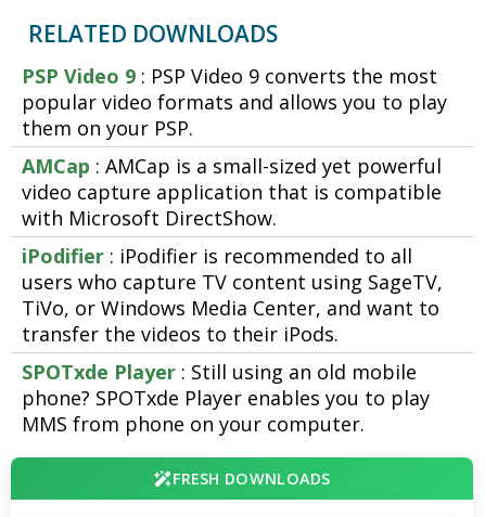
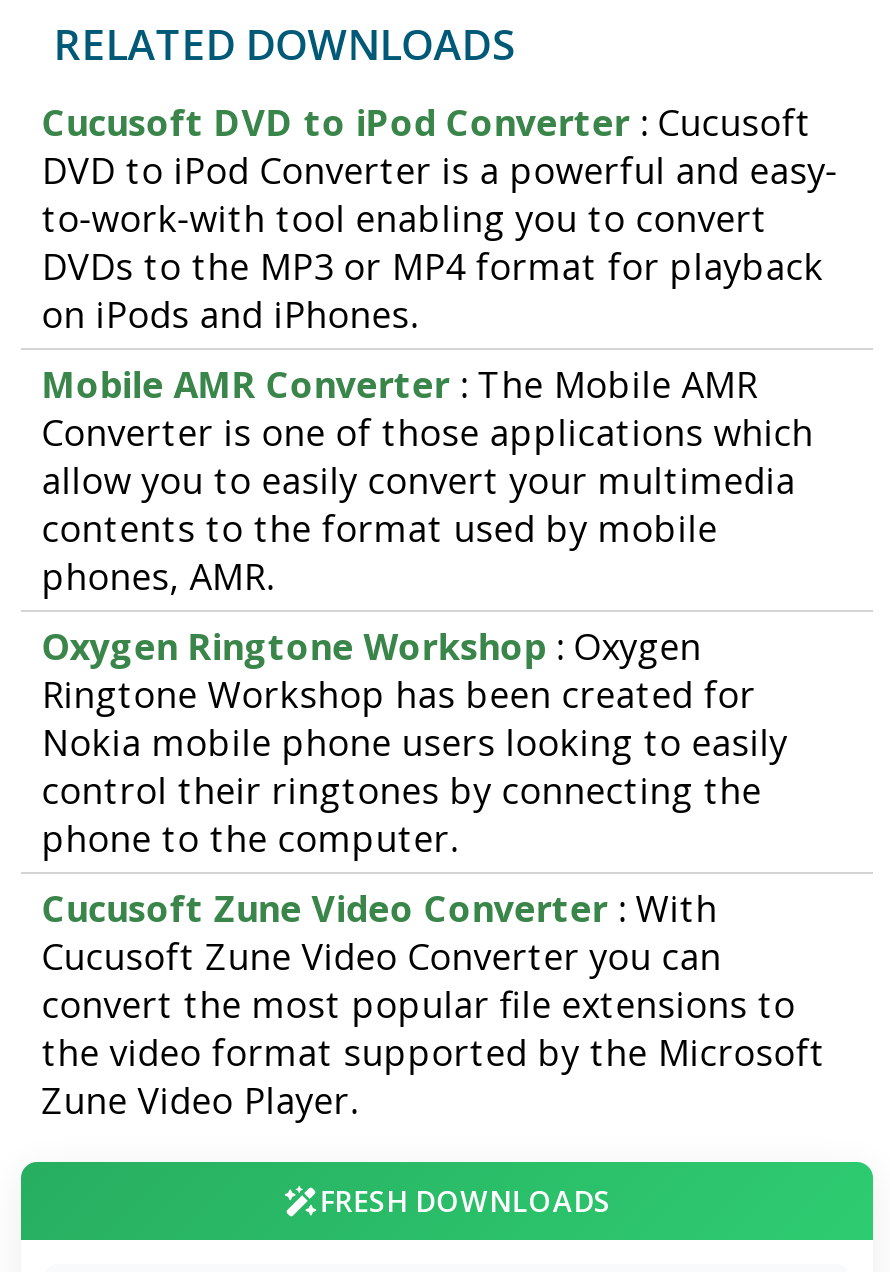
[22,63,447,141] PSP Video 9: PSP Video 9 converts the most | popular video formats and allows you to play | them on your PSP. -> [41,98,837,338] Cucusoft DVD to iPod Converter: Cucusoft | DVD to iPod Converter is a powerful and easy- | to-work-with tool enabling you to convert | DVDs to the MP3 or MP4 format for playback | on iPods and iPhones.
[22,153,442,231] AMCap: AMCap is a small-sized yet powerful | video capture application that is compatible | with Microsoft DirectShow. -> [41,360,813,600] Mobile AMR Converter: The Mobile AMR | Converter is one of those applications which | allow you to easily convert your multimedia | contents to the format used by mobile | phones, AMR.
[22,243,443,347] iPodifier: iPodifier is recommended to all | users who capture TV content using SageTV, | TiVo, or Windows Media Center, and want to | transfer the videos to their iPods. -> [41,622,787,862] Oxygen Ringtone Workshop: Oxygen | Ringtone Workshop has been created for | Nokia mobile phone users looking to easily | control their ringtones by connecting the | phone to the computer.
[22,359,430,437] SPOTxde Player: Still using an old mobile | phone? SPOTxde Player enables you to play | MMS from phone on your computer. -> [41,884,825,1124] Cucusoft Zune Video Converter: With | Cucusoft Zune Video Converter you can | convert the most popular file extensions to | the video format supported by the Microsoft | Zune Video Player.

